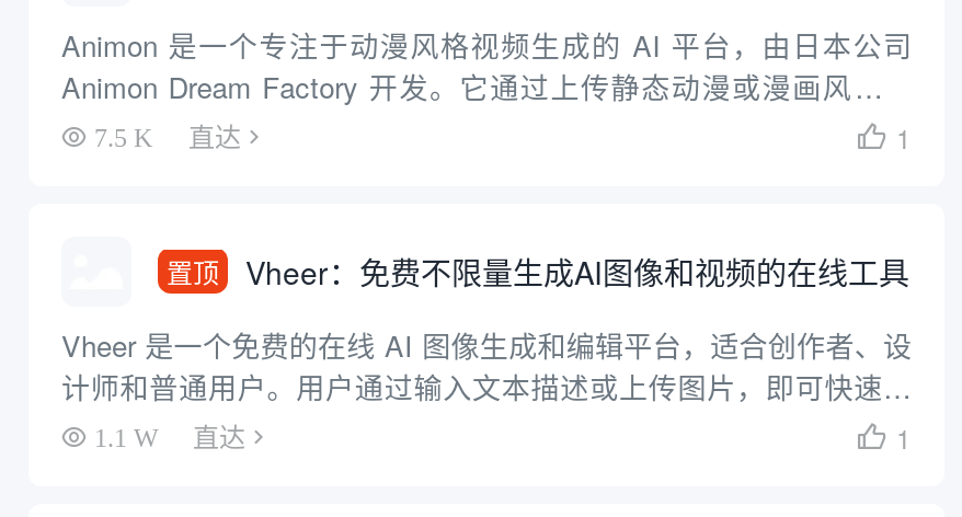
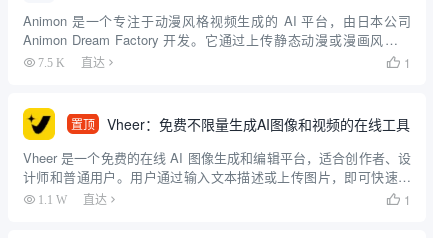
none -> [22,107,56,141] [image]

